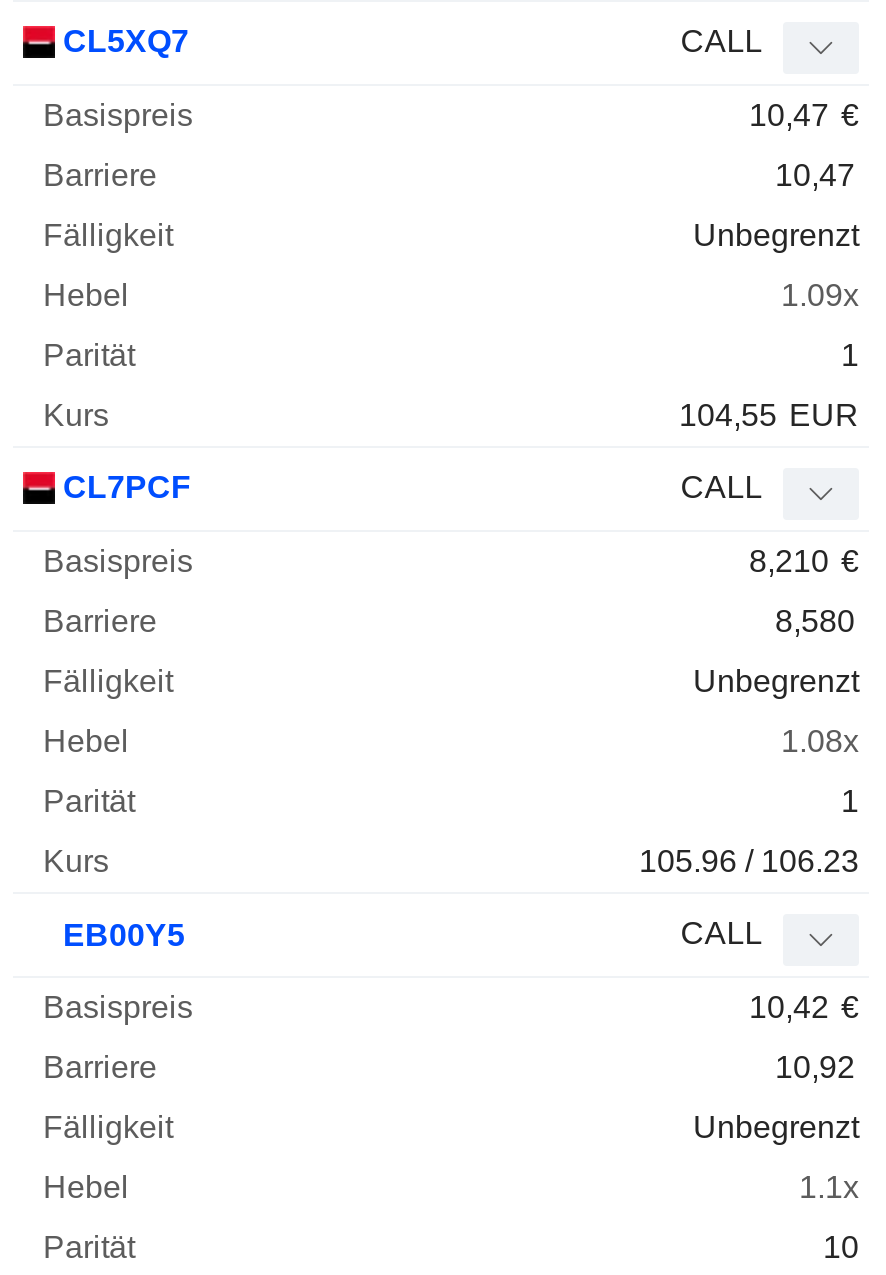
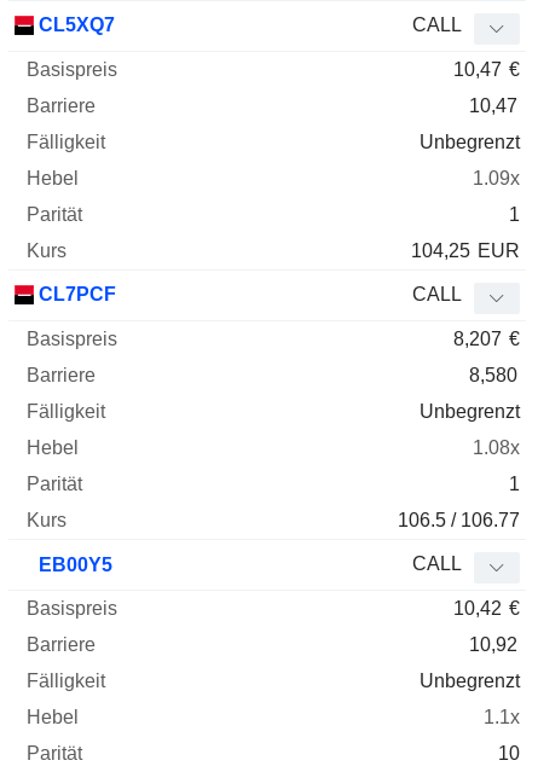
[679,398,859,432] 104,55 EUR -> [411,241,520,261] 104,25 EUR
[749,544,859,578] 8,210 € -> [453,329,520,349] 8,207 €
[639,844,859,878] 105.96 / 106.23 -> [398,510,520,531] 106.5 / 106.77

